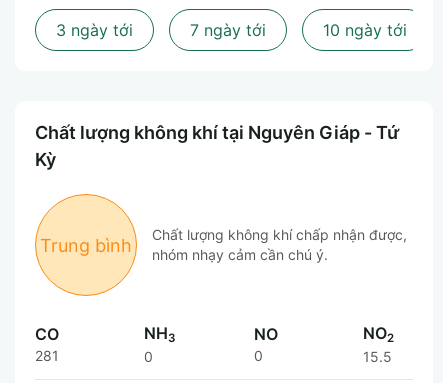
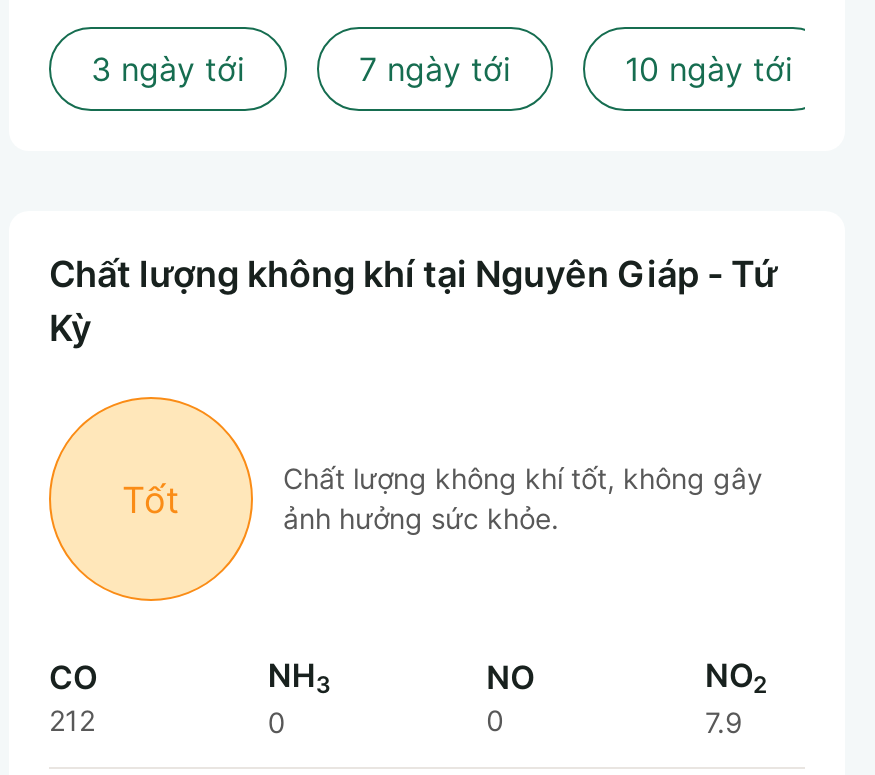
[40,226,407,263] Trung bình | Chất lượng không khí chấp nhận được, | nhóm nhạy cảm cần chú ý. -> [122,461,763,535] Tốt | Chất lượng không khí tốt, không gây | ảnh hưởng sức khỏe.
[35,347,59,364] 281 -> [49,703,95,737] 212
[363,348,392,365] 15.5 -> [705,705,743,739] 7.9

